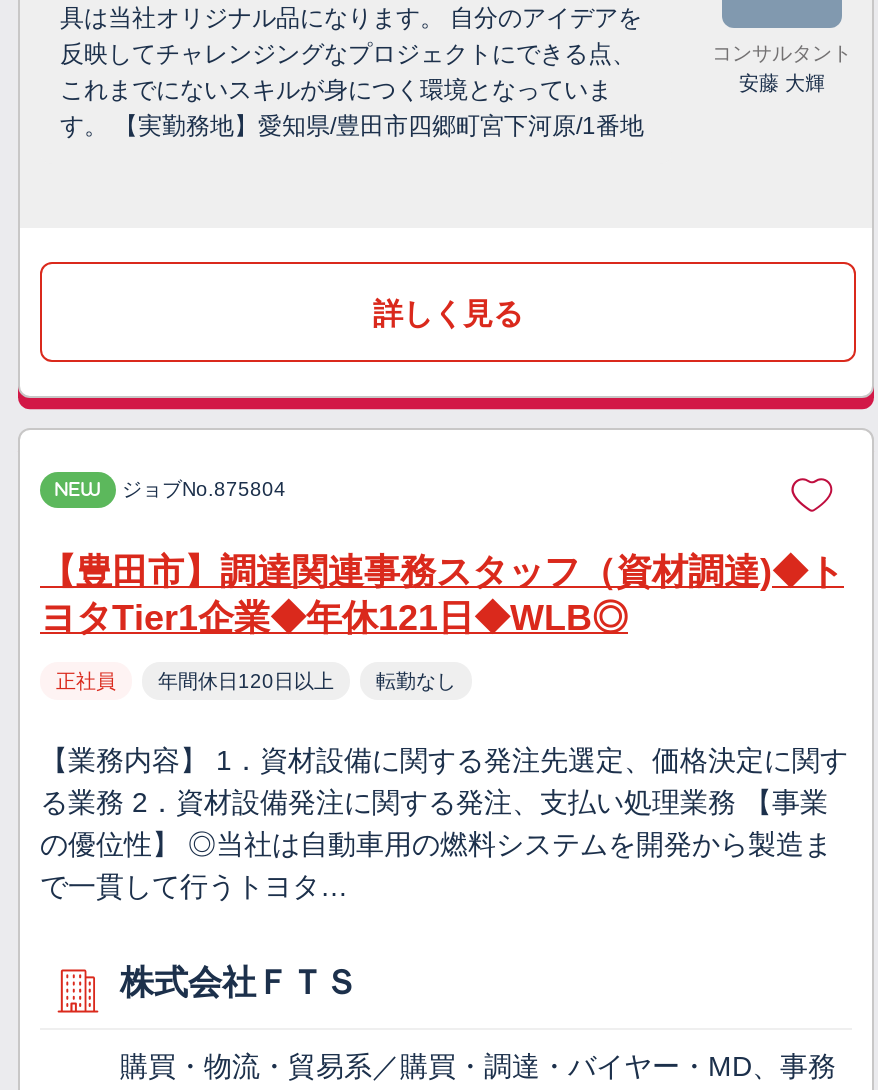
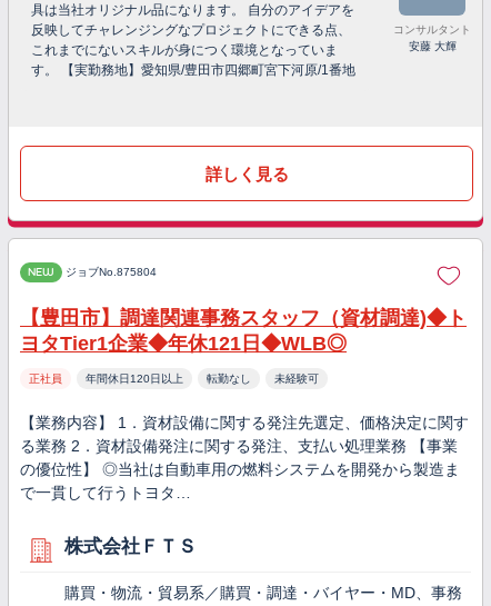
none -> [274,373,319,385] 未経験可

